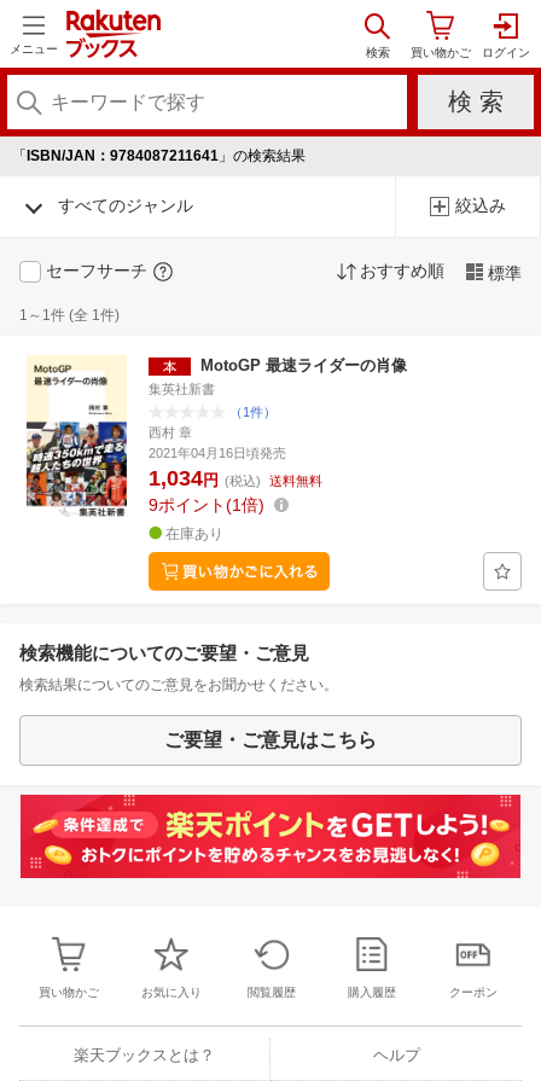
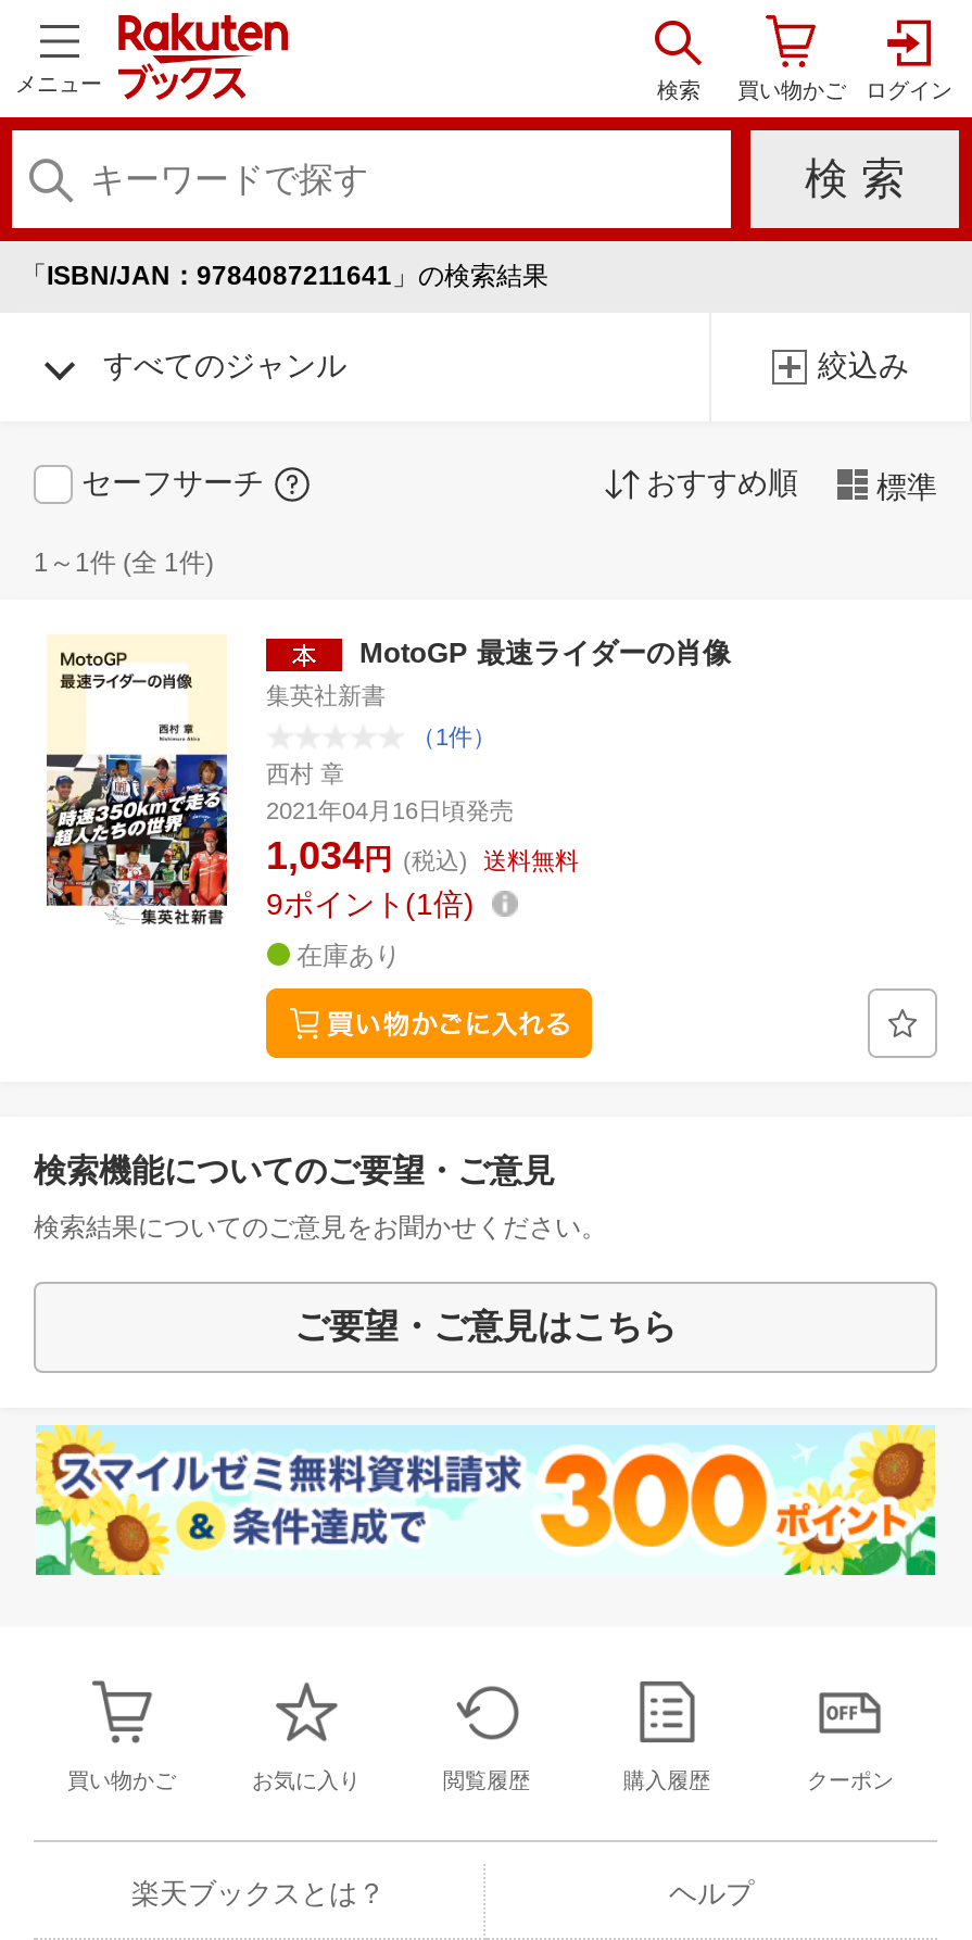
[19,794,522,879] [image] -> [34,1423,937,1577] [image]

